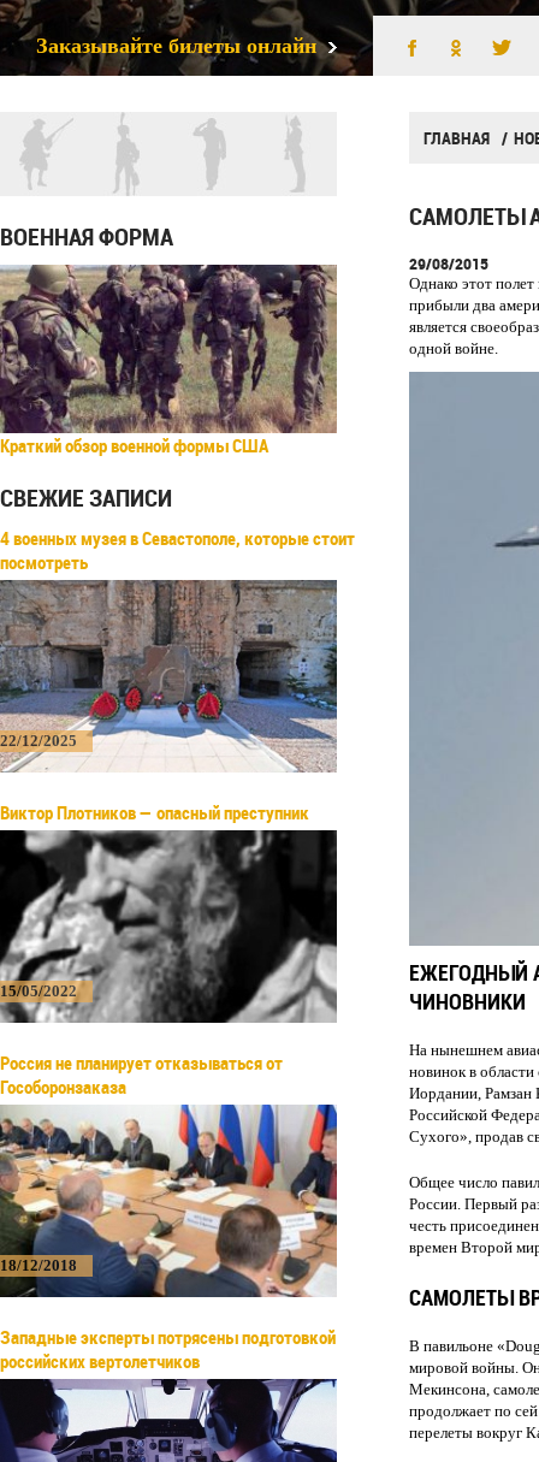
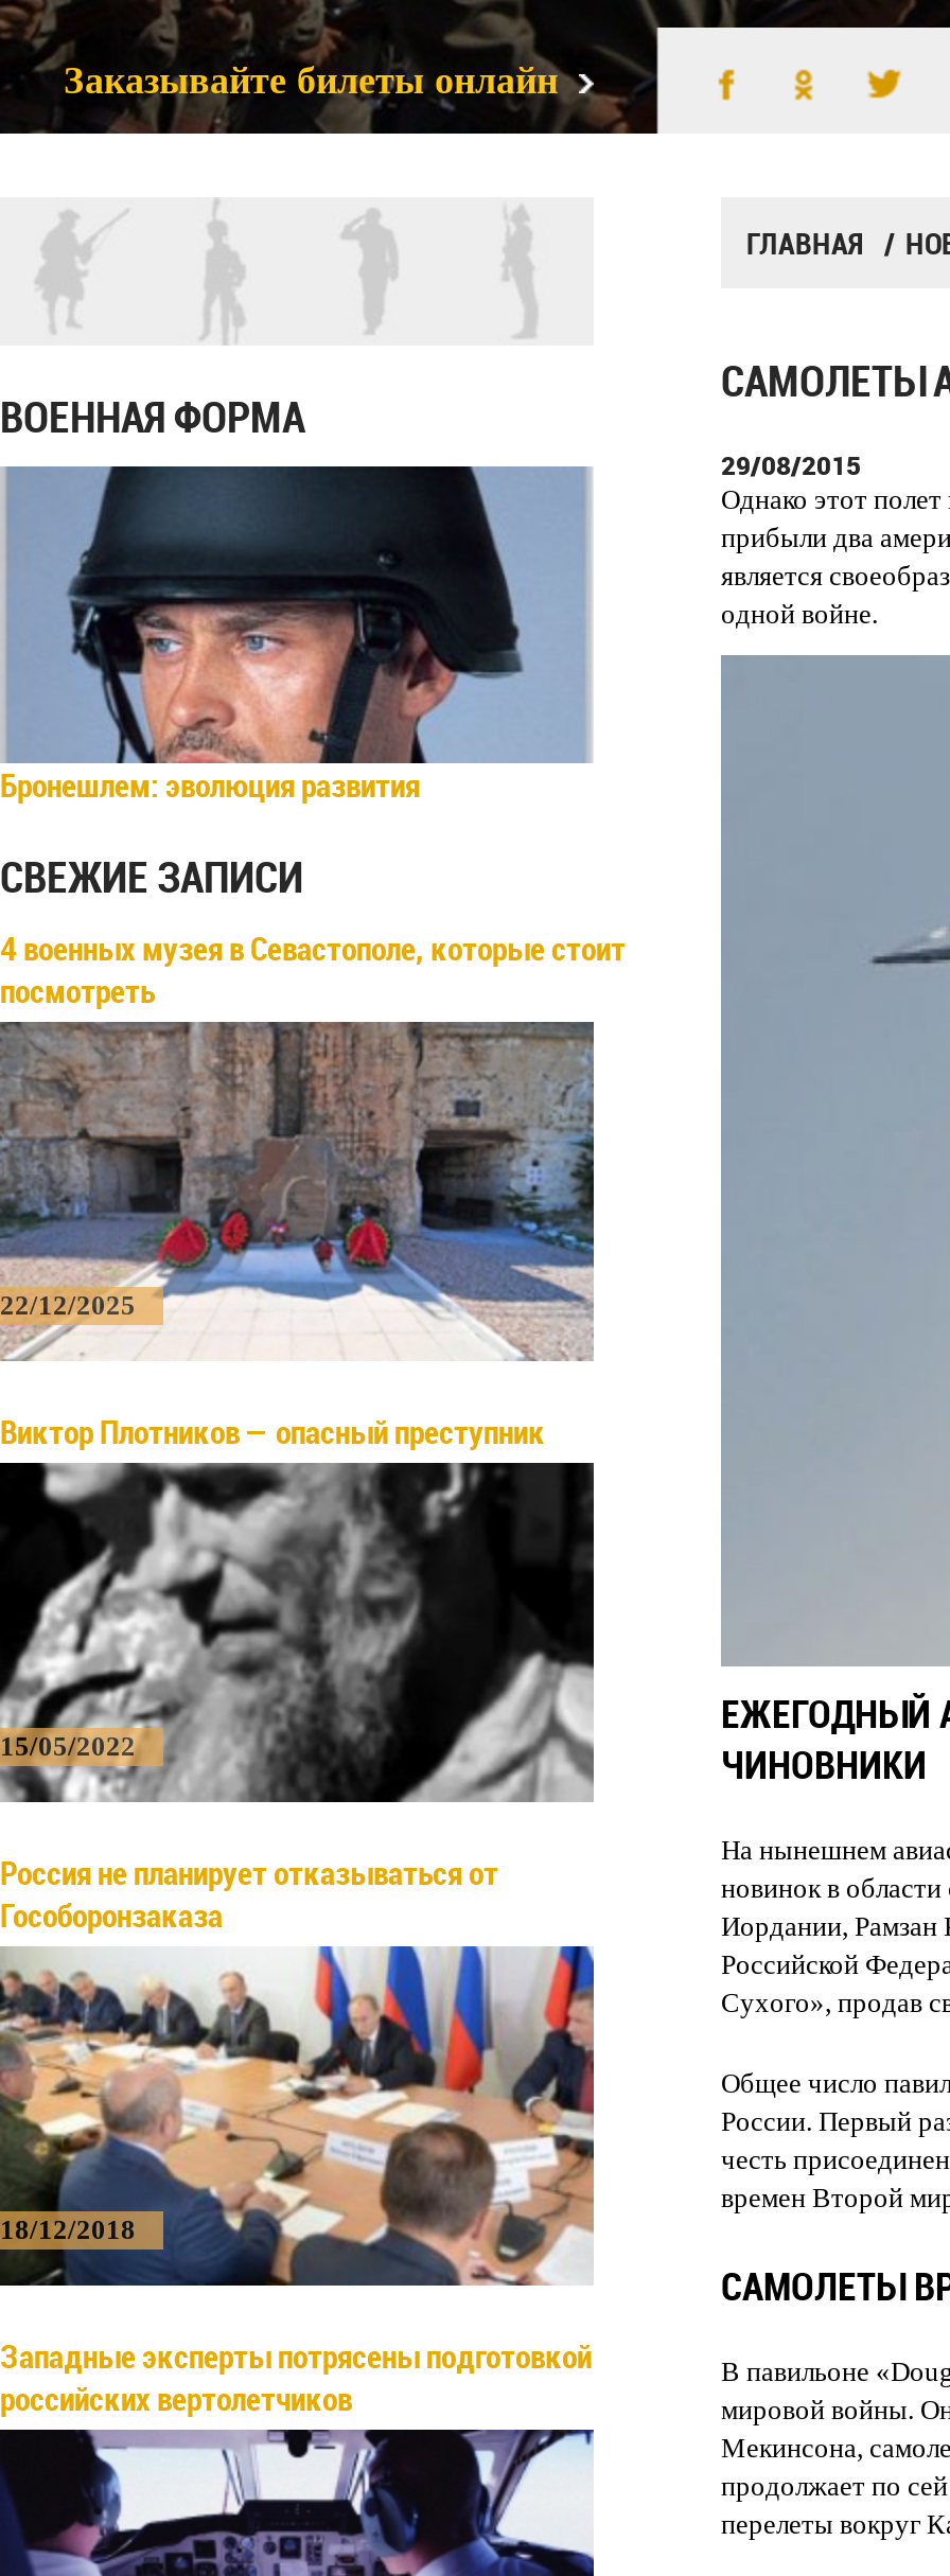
[0,264,337,457] [image] | Краткий обзор военной формы США -> [0,464,592,806] [image] | Бронешлем: эволюция развития

